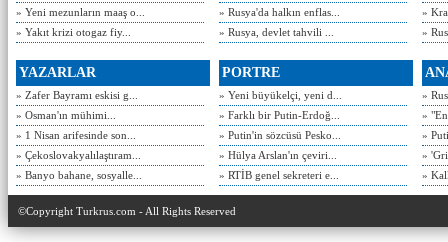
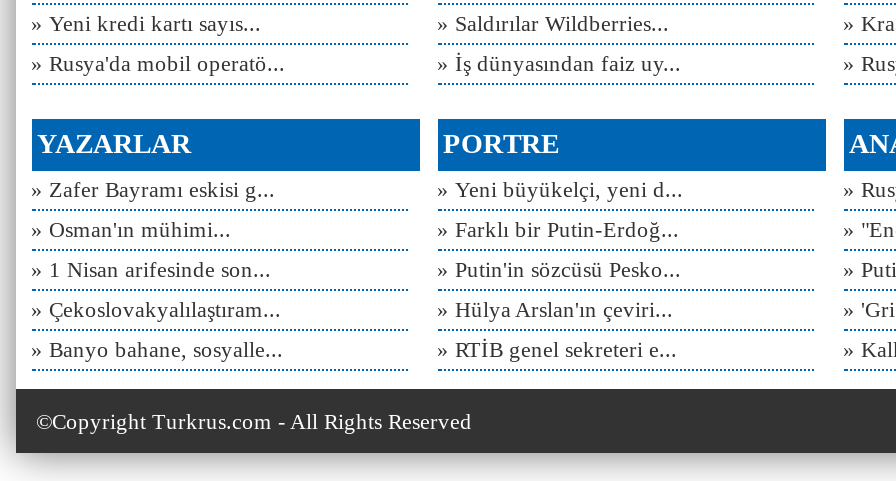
[15,6,144,18] » Yeni mezunların maaş o... -> [31,12,261,36] » Yeni kredi kartı sayıs...
[218,6,339,18] » Rusya'da halkın enflas... -> [437,12,669,36] » Saldırılar Wildberries...
[15,26,130,38] » Yakıt krizi otogaz fiy... -> [31,52,285,76] » Rusya'da mobil operatö...
[218,26,333,38] » Rusya, devlet tahvili ... -> [437,52,681,76] » İş dünyasından faiz uy...

